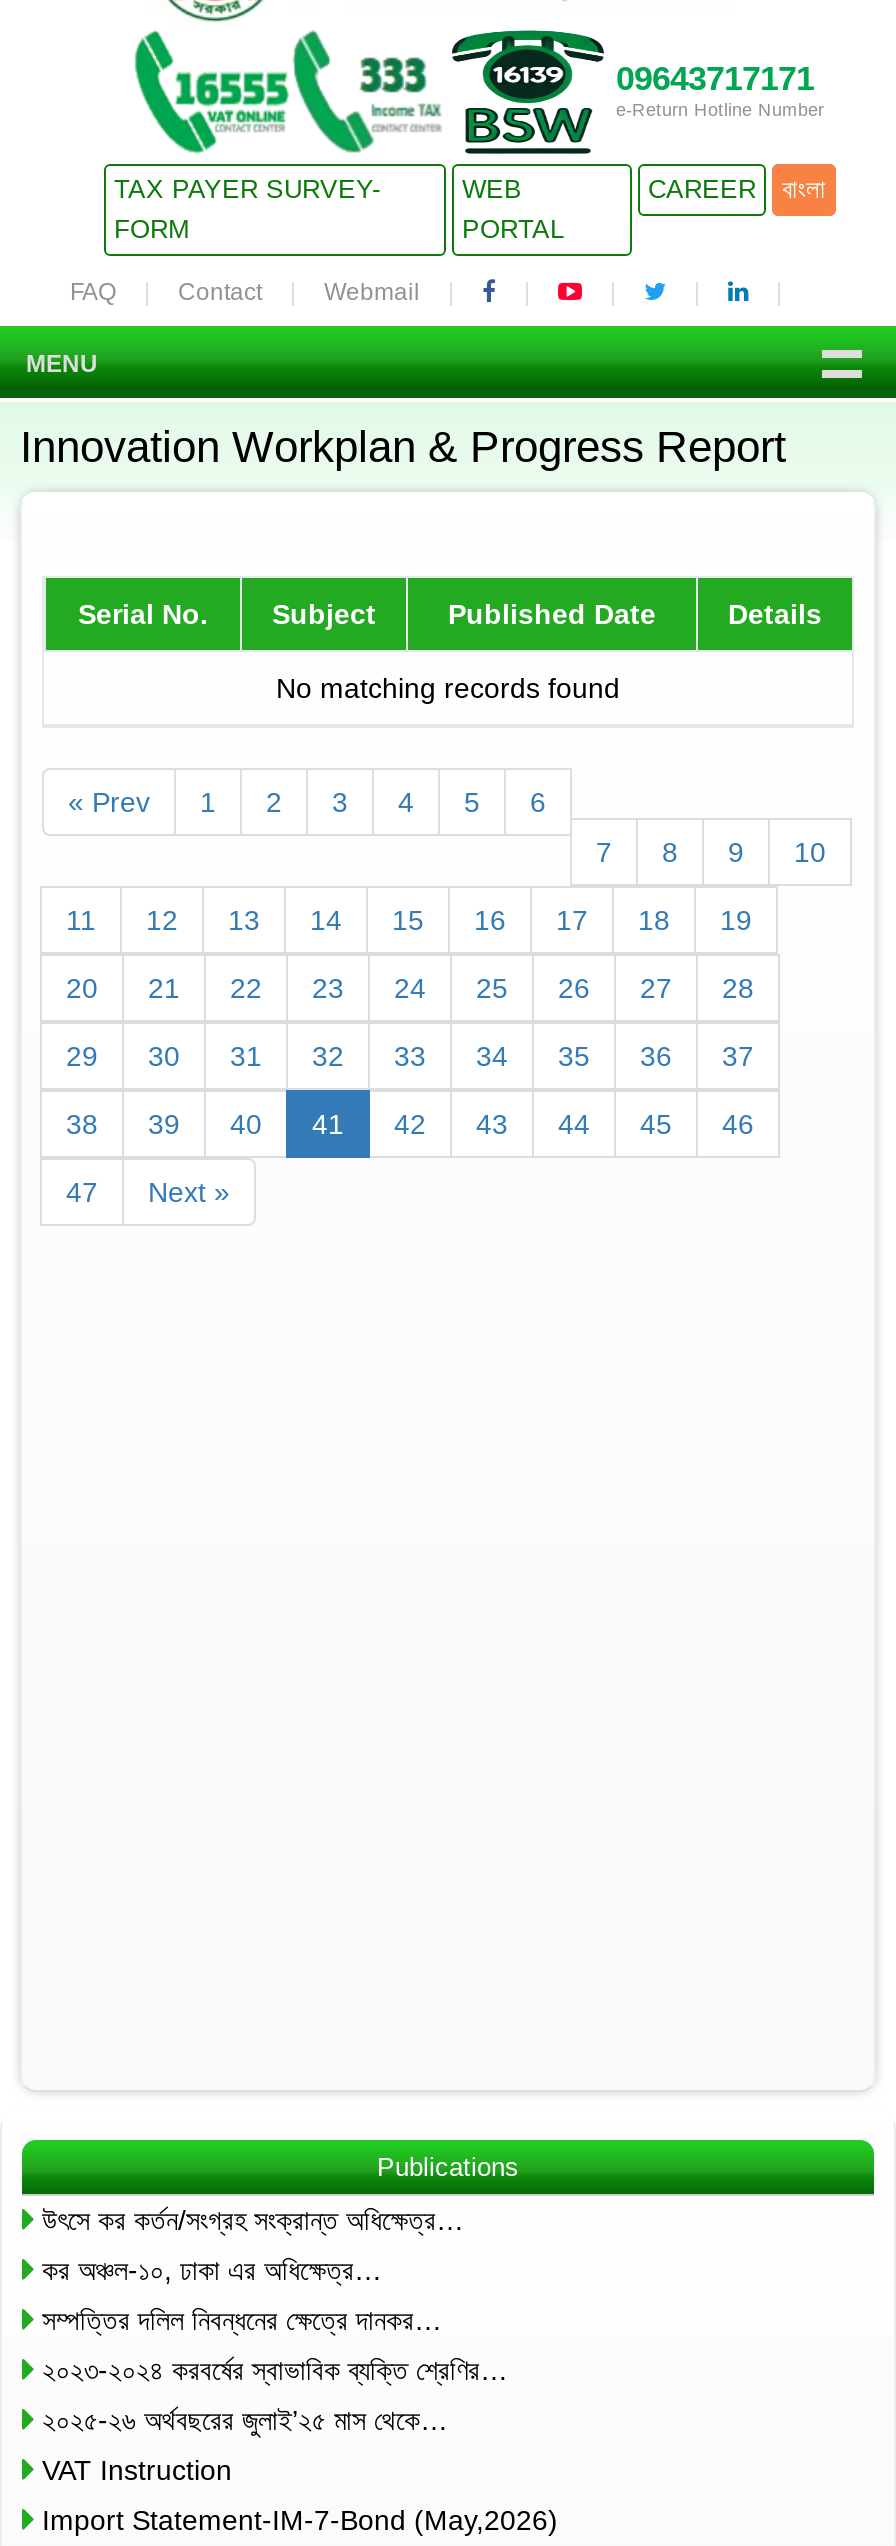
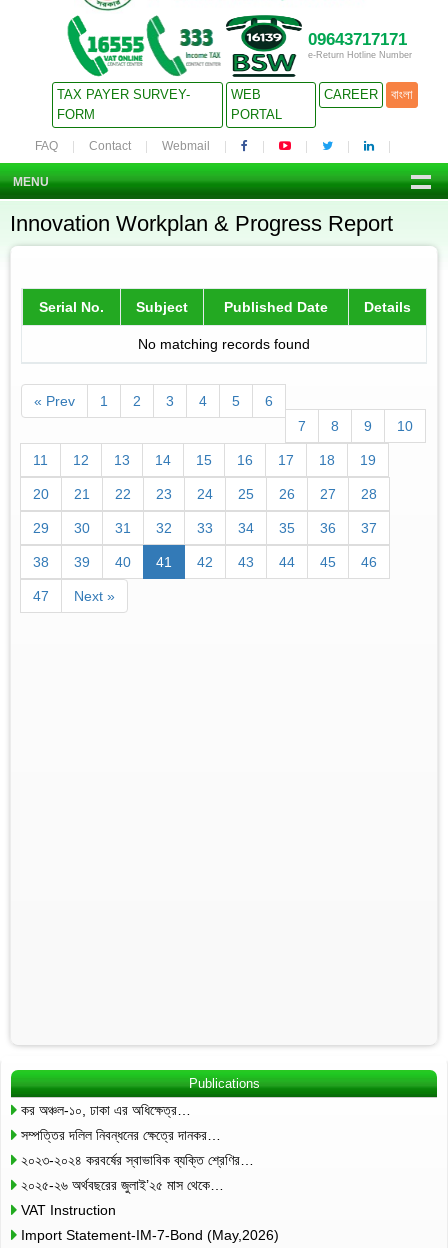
[42,2203,464,2235] উৎসে কর কর্তন/সংগ্রহ সংক্রান্ত অধিক্ষেত্র… -> none

